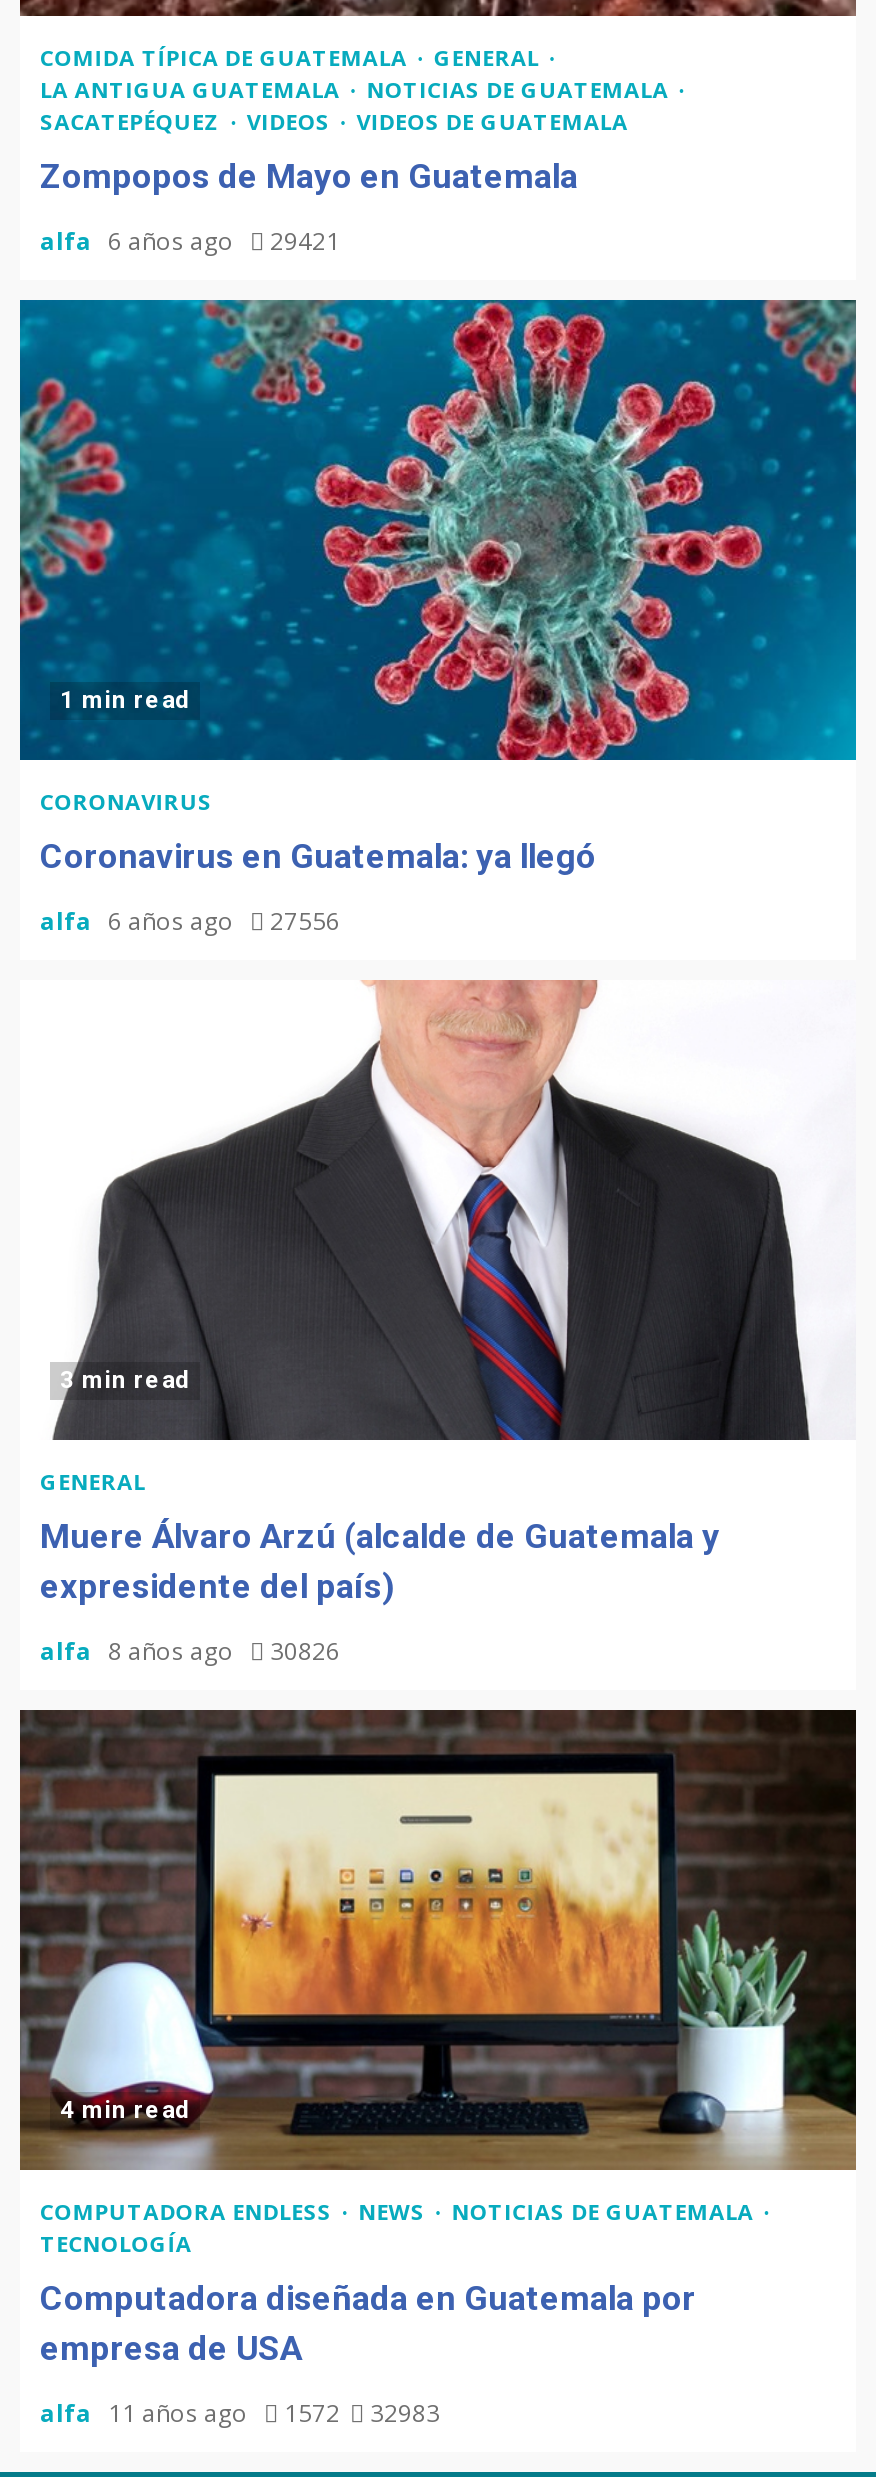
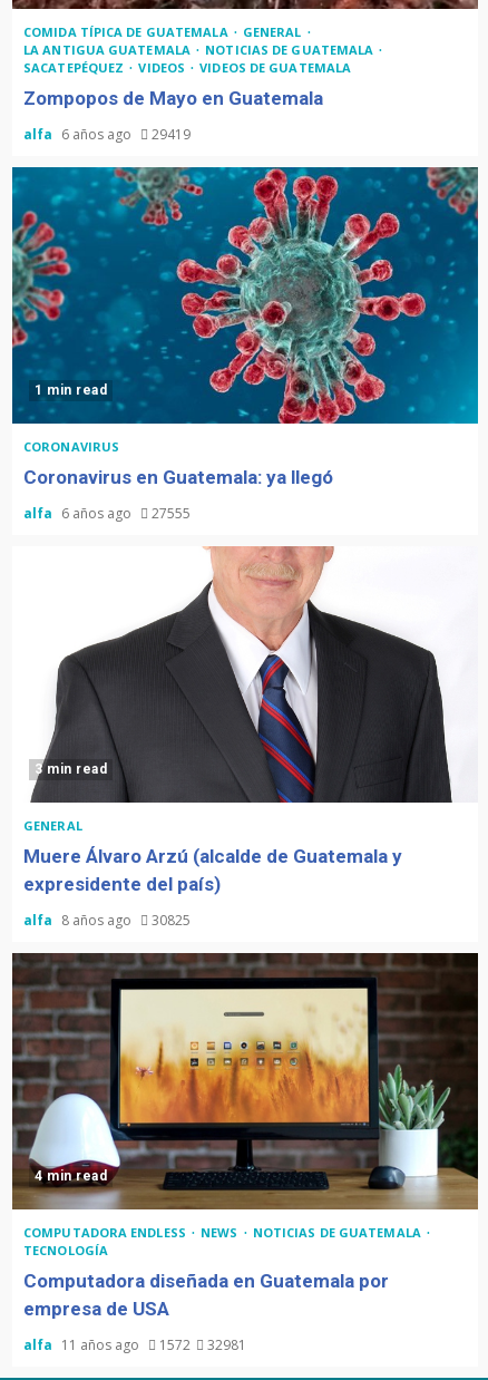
[40,224,340,258] alfa 6 años ago 29421 -> [23,125,191,144] alfa 6 años ago 29419
[40,904,340,938] alfa 6 años ago 27556 -> [23,504,191,523] alfa 6 años ago 27555
[40,1634,340,1668] alfa 8 años ago 30826 -> [23,911,191,930] alfa 8 años ago 30825
[40,2396,440,2430] alfa 11 años ago 1572 32983 -> [23,1335,246,1354] alfa 11 años ago 1572 32981

